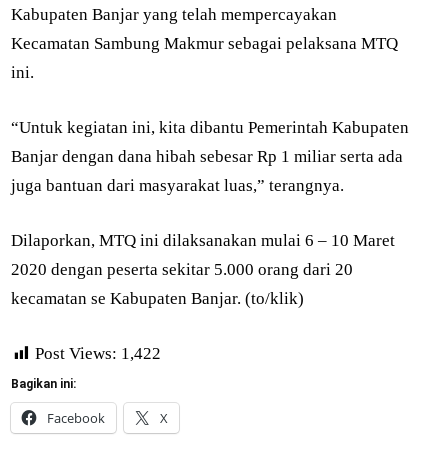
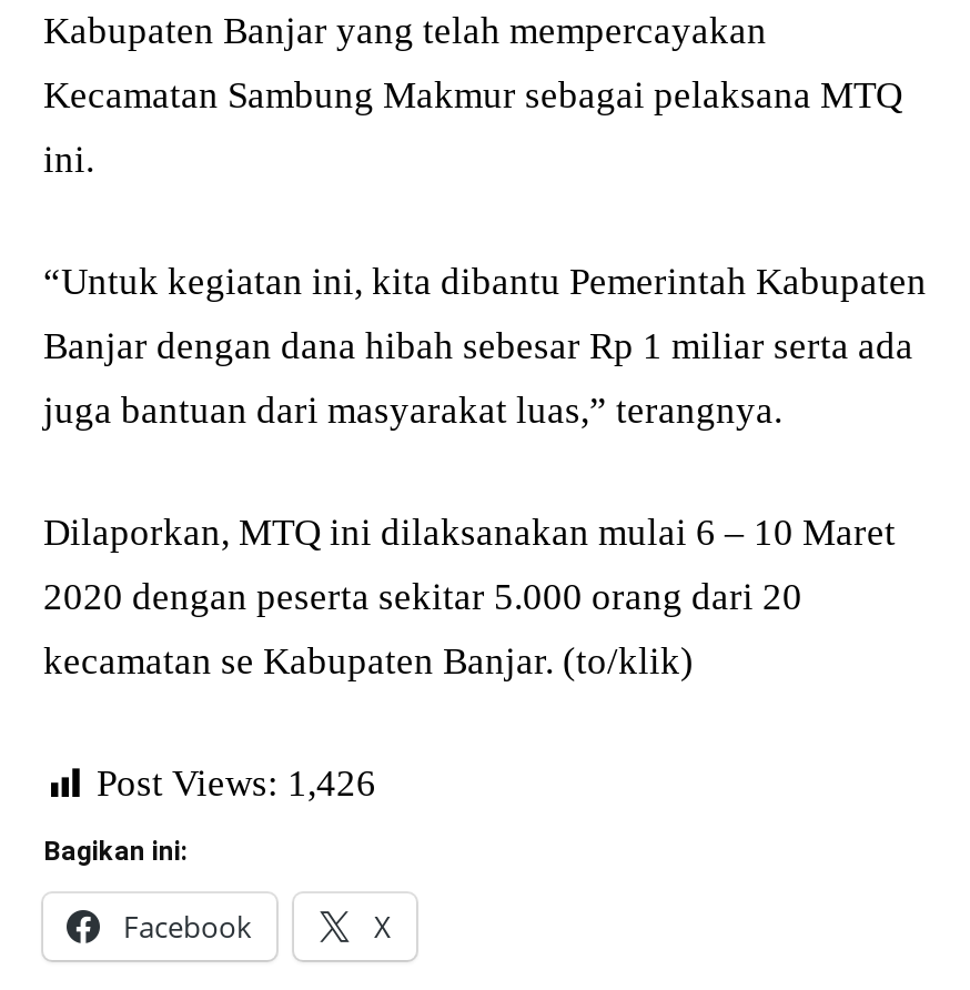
[35,344,161,363] Post Views: 1,422 -> [97,762,376,805] Post Views: 1,426

